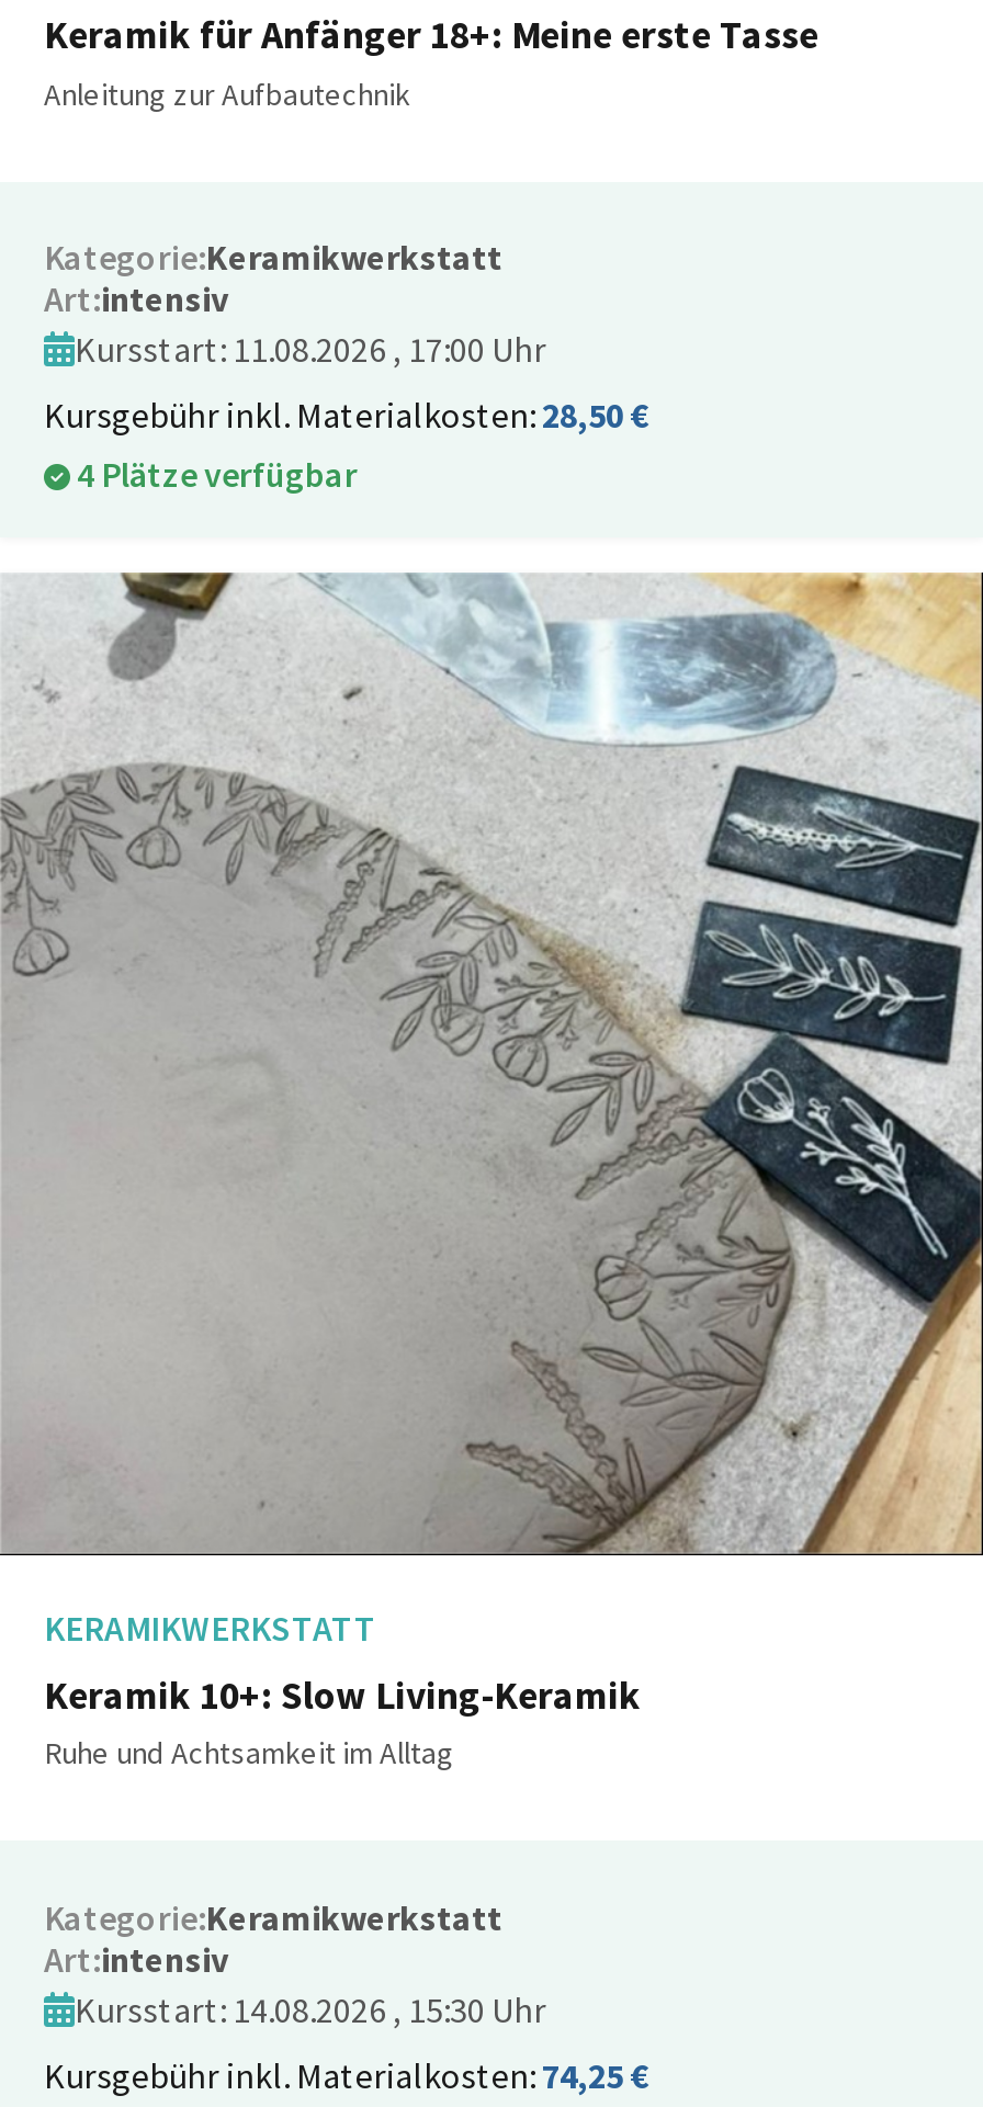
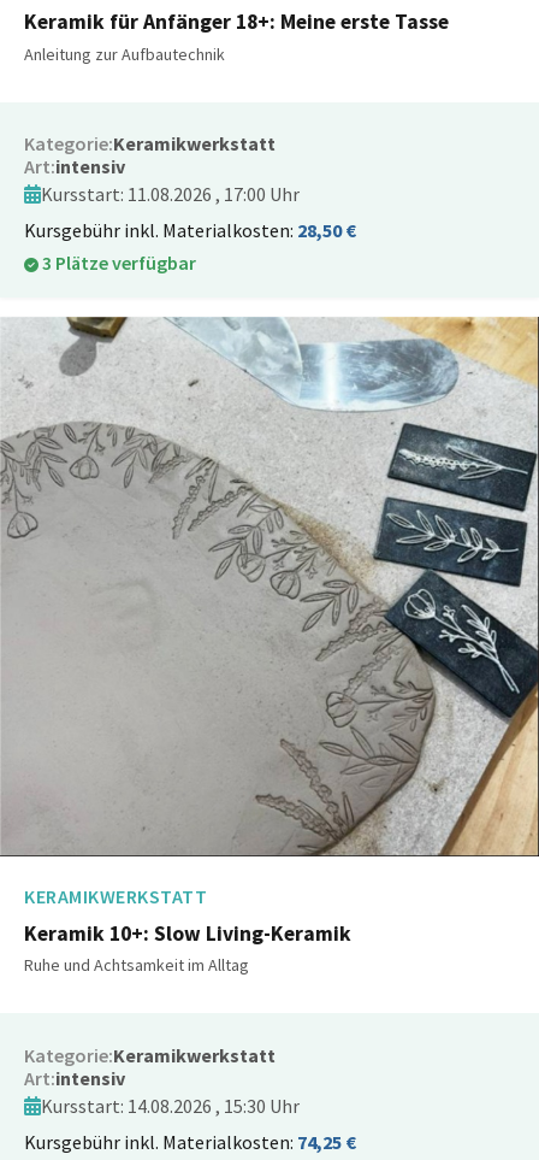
[70,453,358,496] 4 Plätze verfügbar -> [38,251,196,275] 3 Plätze verfügbar

